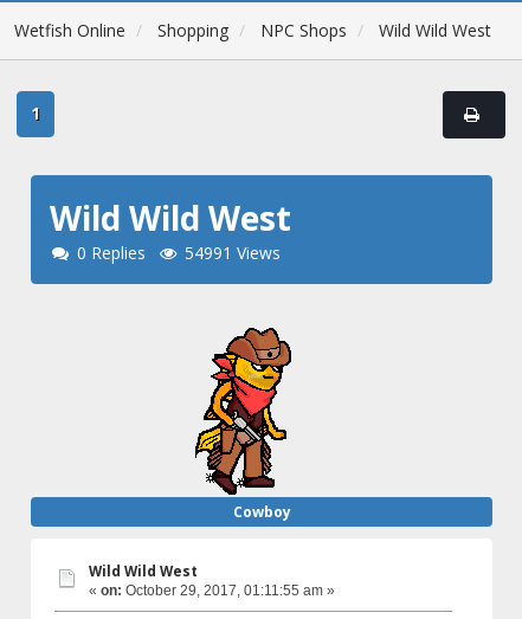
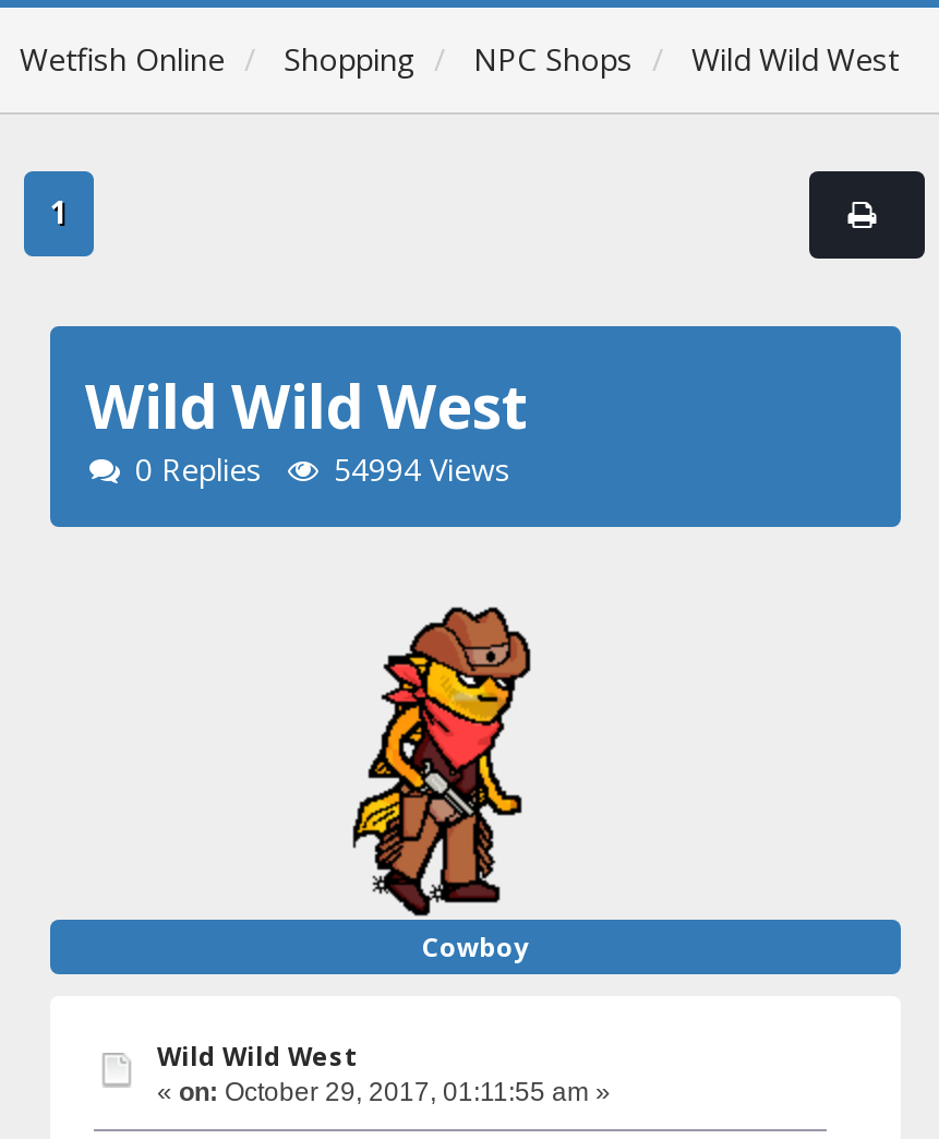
[77,241,281,264] 0 Replies 54991 Views -> [135,448,510,490] 0 Replies 54994 Views

